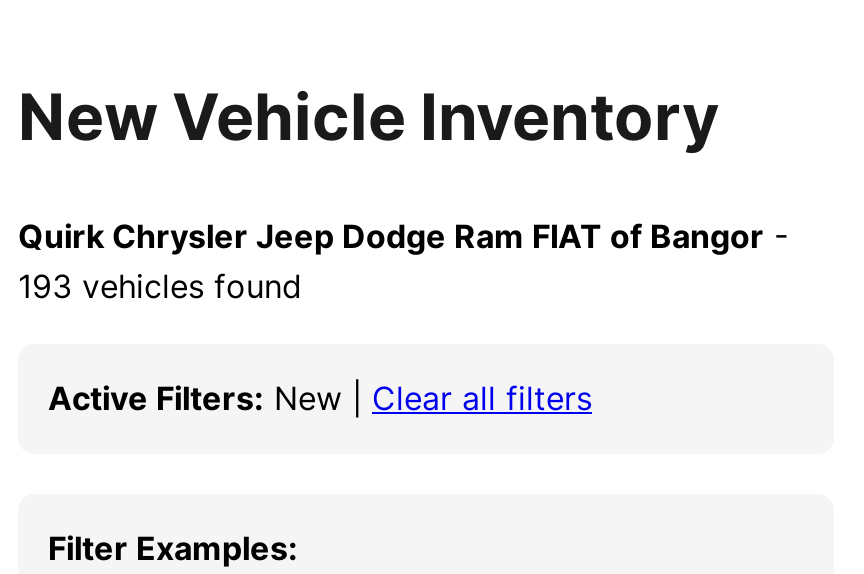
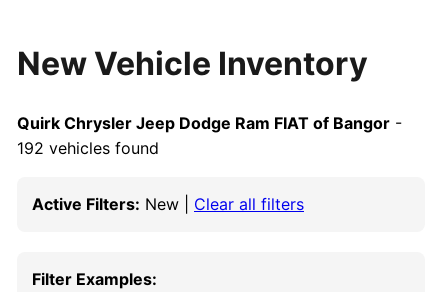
[18,266,302,306] 193 vehicles found -> [17,138,159,158] 192 vehicles found

